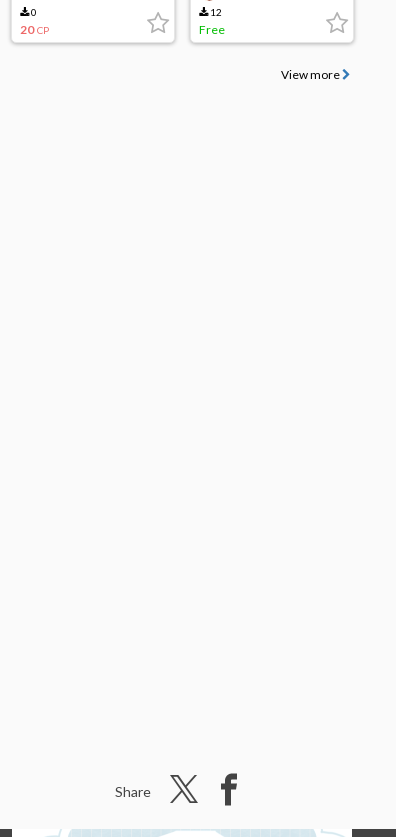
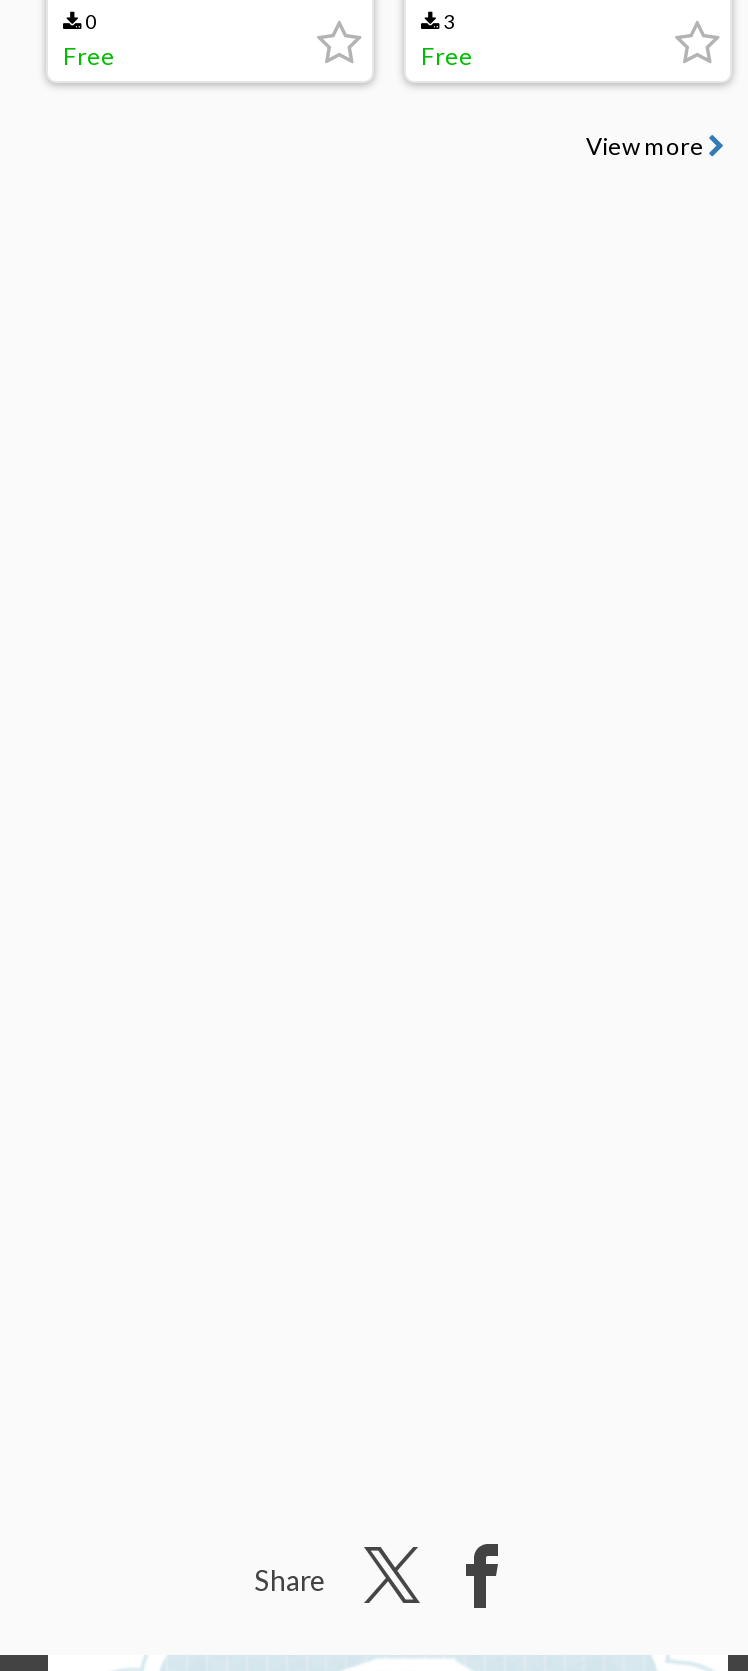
[207,6,221,18] 12 -> [439,9,455,33] 3
[19,22,48,37] 20 CP -> [63,41,115,71] Free

